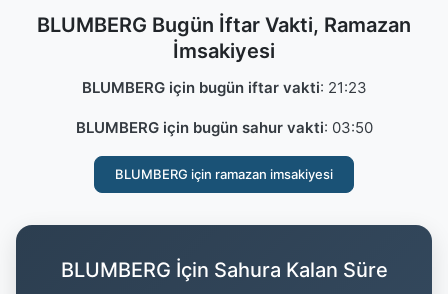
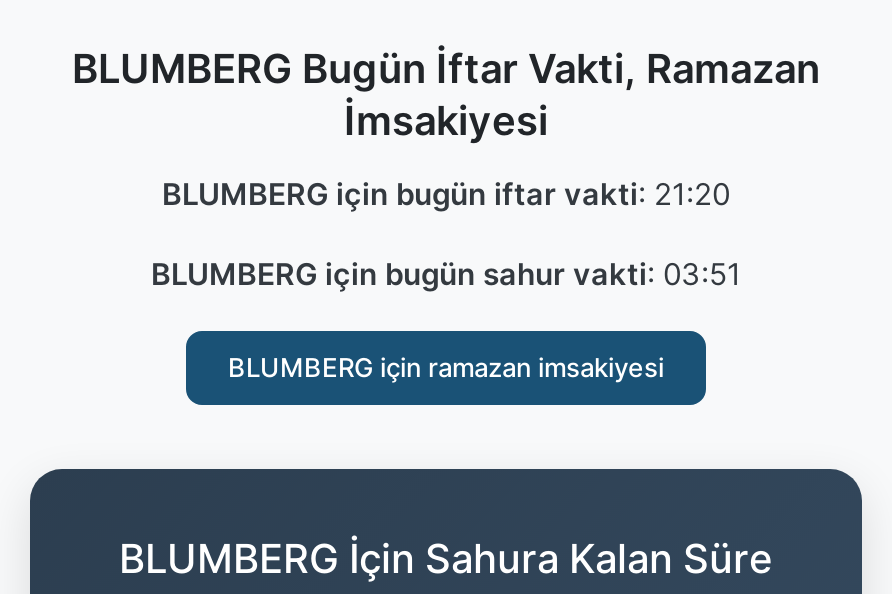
[81,78,366,97] BLUMBERG için bugün iftar vakti: 21:23 -> [162,175,730,213] BLUMBERG için bugün iftar vakti: 21:20
[75,118,372,137] BLUMBERG için bugün sahur vakti: 03:50 -> [151,255,741,293] BLUMBERG için bugün sahur vakti: 03:51

